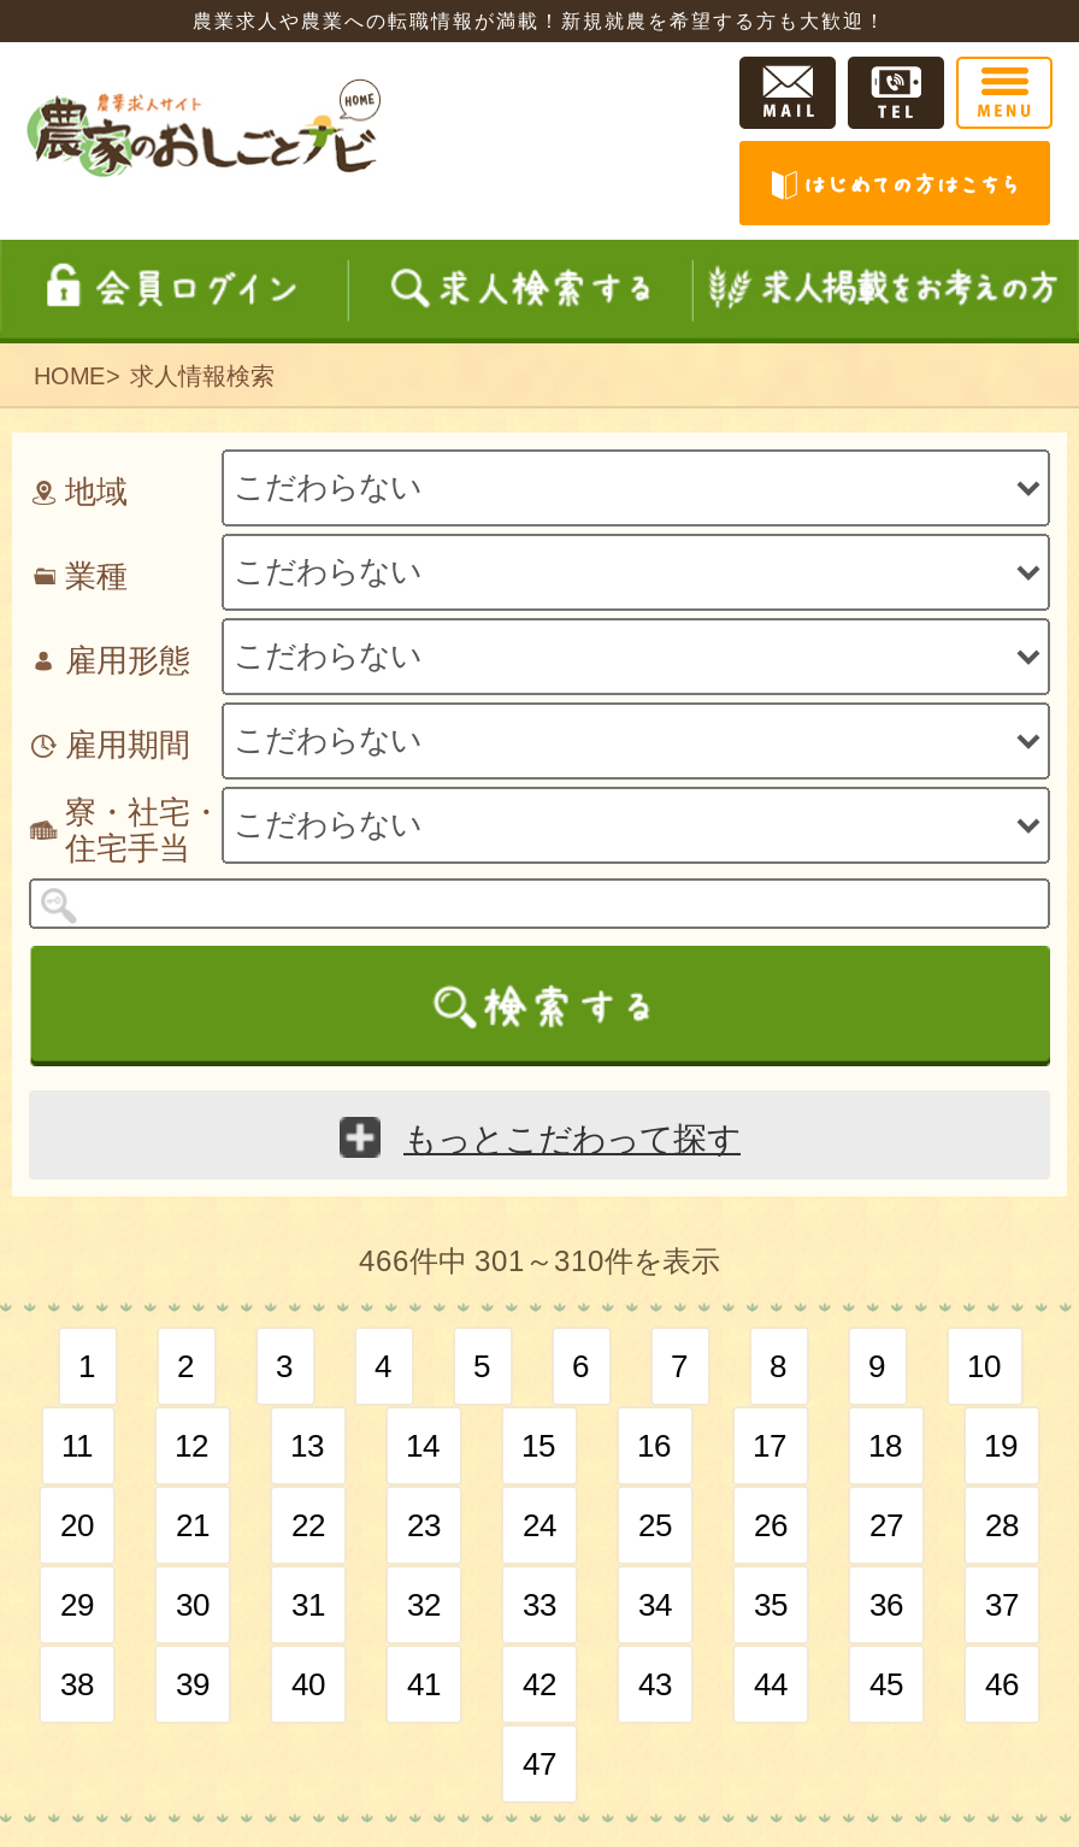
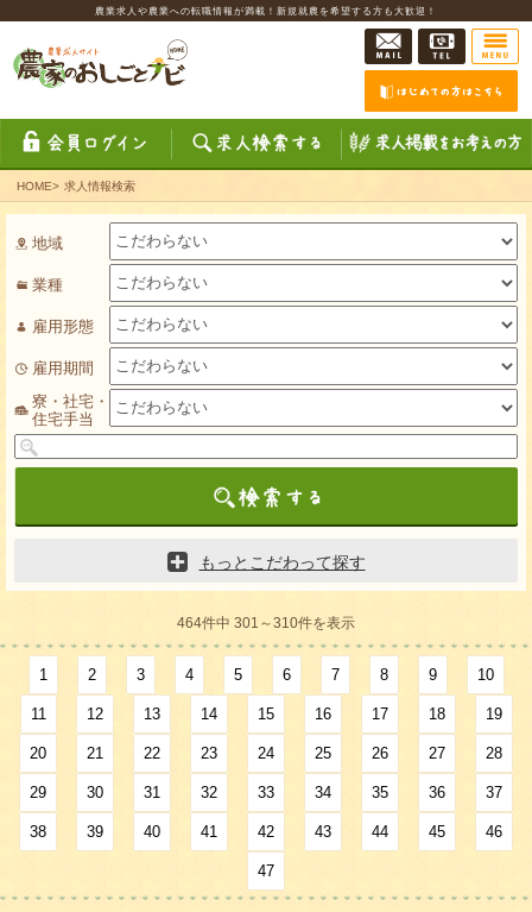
[359,1245,720,1279] 466件中 301～310件を表示 -> [177,615,355,632] 464件中 301～310件を表示

